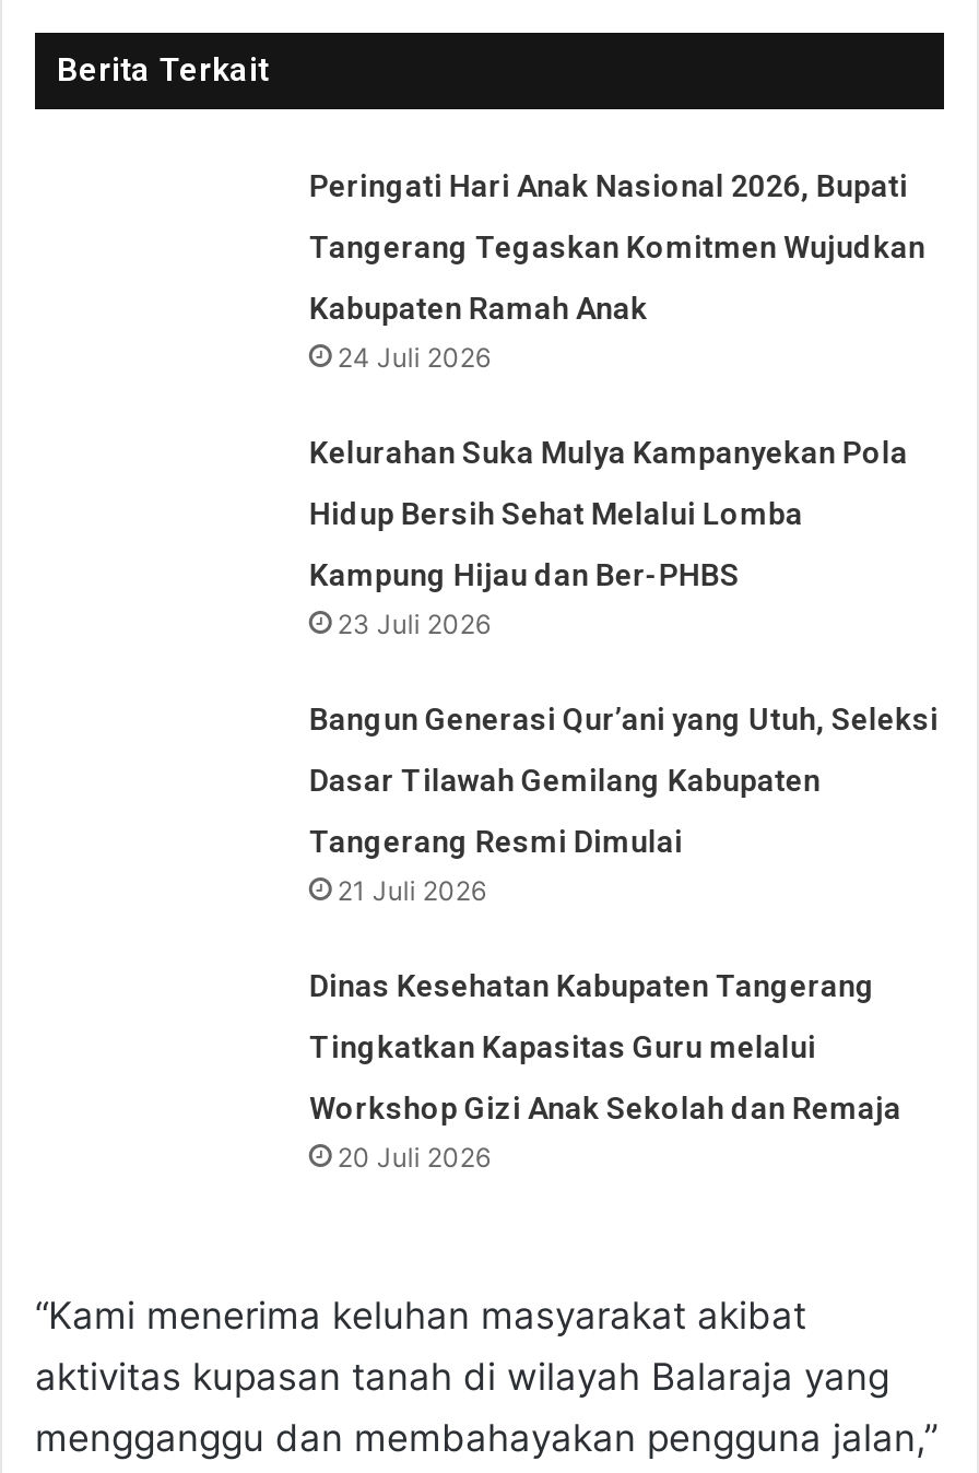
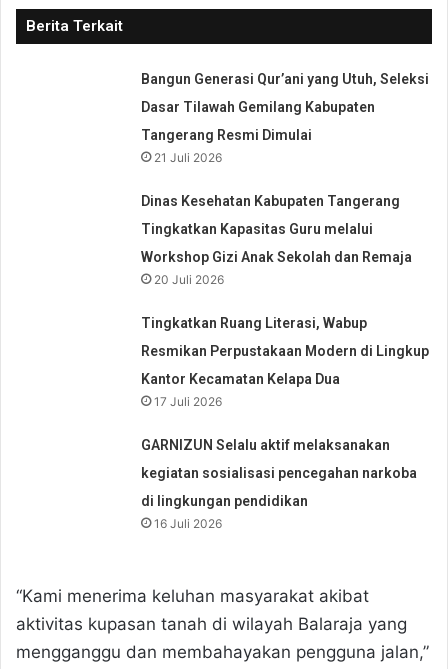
[309,169,925,641] Peringati Hari Anak Nasional 2026, Bupati | Tangerang Tegaskan Komitmen Wujudkan | Kabupaten Ramah Anak | 24 Juli 2026 | Kelurahan Suka Mulya Kampanyekan Pola | Hidup Bersih Sehat Melalui Lomba | Kampung Hijau dan Ber-PHBS | 23 Juli 2026 -> none
moved [309,702,938,1174] -> [141,71,429,287]: Bangun Generasi Qur’ani yang Utuh, Seleksi | Dasar Tilawah Gemilang Kabupaten | Tangerang Resmi Dimulai | 21 Juli 2026 | Dinas Kesehatan Kabupaten Tangerang | Tingkatkan Kapasitas Guru melalui | Workshop Gizi Anak Sekolah dan Remaja | 20 Juli 2026
none -> [141,315,429,531] Tingkatkan Ruang Literasi, Wabup | Resmikan Perpustakaan Modern di Lingkup | Kantor Kecamatan Kelapa Dua | 17 Juli 2026 | GARNIZUN Selalu aktif melaksanakan | kegiatan sosialisasi pencegahan narkoba | di lingkungan pendidikan | 16 Juli 2026

